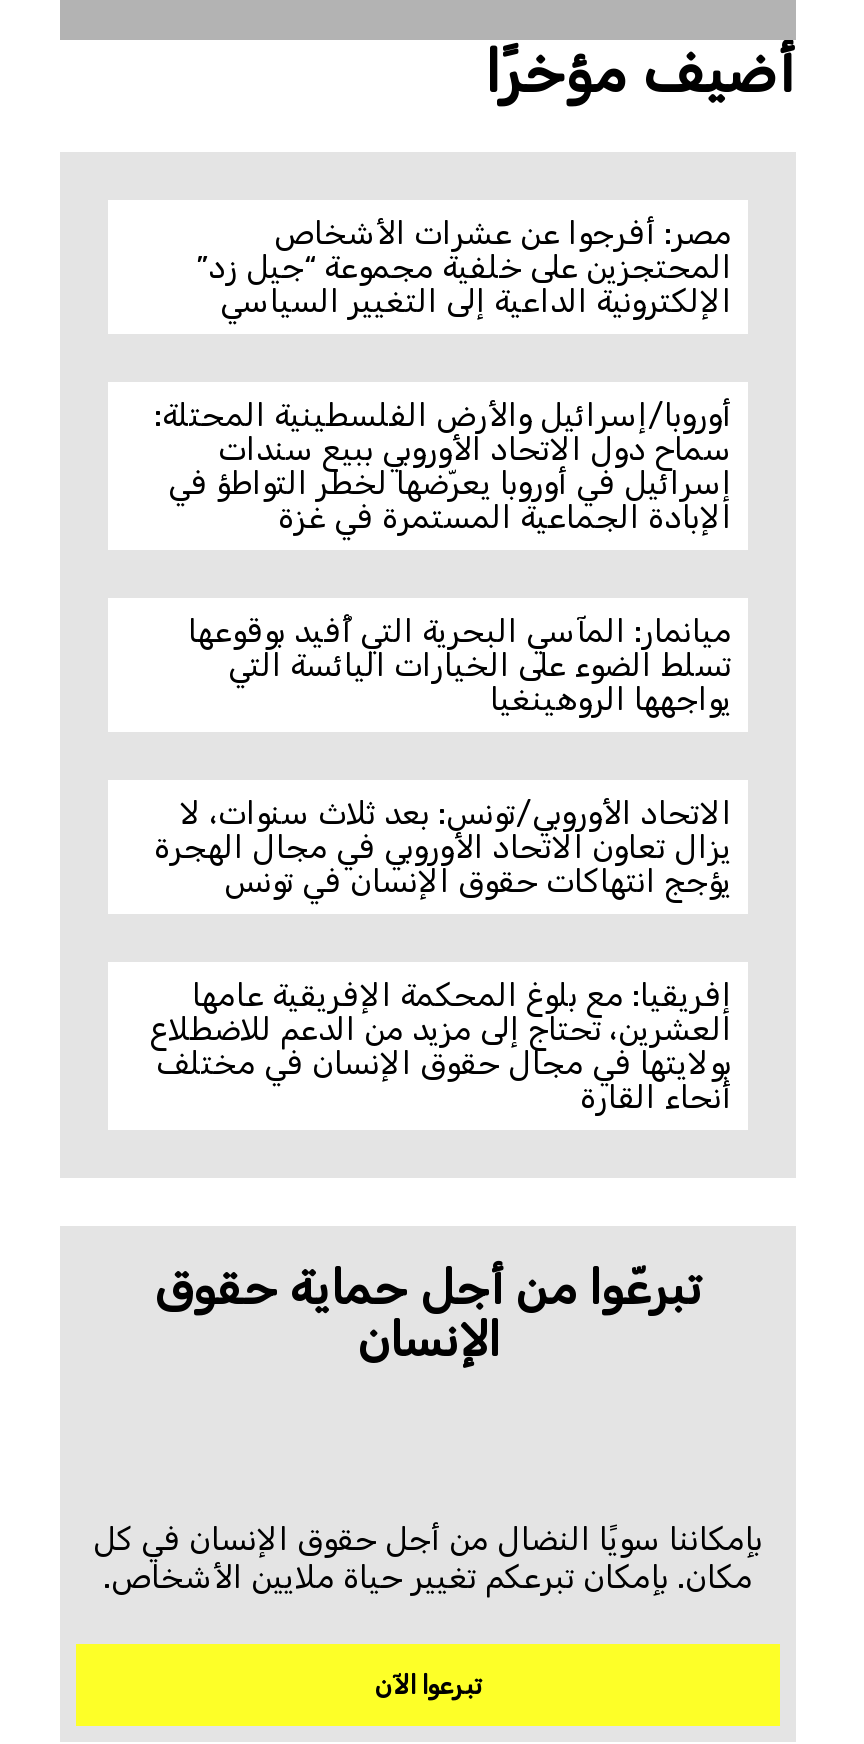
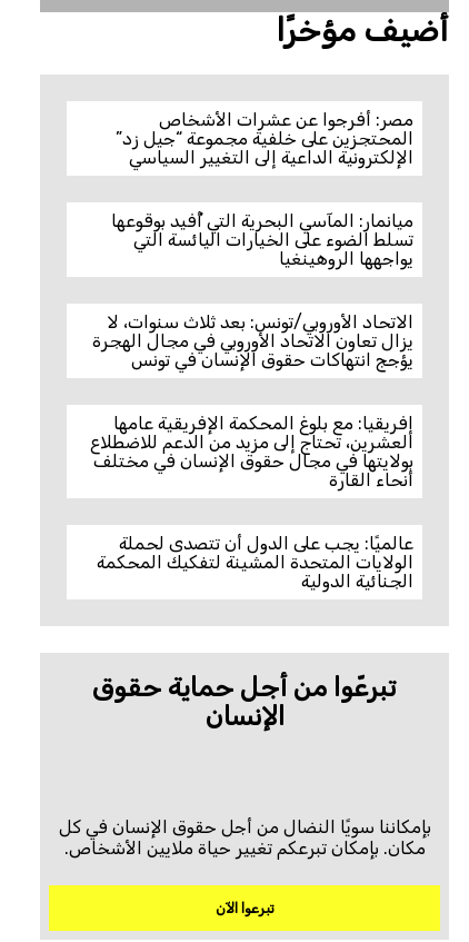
[154,396,732,536] أوروبا/إسرائيل والأرض الفلسطينية المحتلة: | سماح دول الاتحاد الأوروبي ببيع سندات | إسرائيل في أوروبا يعرّضها لخطر التواطؤ في | الإبادة الجماعية المستمرة في غزة -> none
moved [150,612,732,1116] -> [90,210,413,490]: ميانمار: المآسي البحرية التي أُفيد بوقوعها | تسلط الضوء على الخيارات اليائسة التي | يواجهها الروهينغيا | ... | بولايتها في مجال حقوق الإنسان في مختلف | أنحاء القارة
none -> [97,533,413,592] عالميًا: يجب على الدول أن تتصدى لحملة | الولايات المتحدة المشينة لتفكيك المحكمة | الجنائية الدولية

